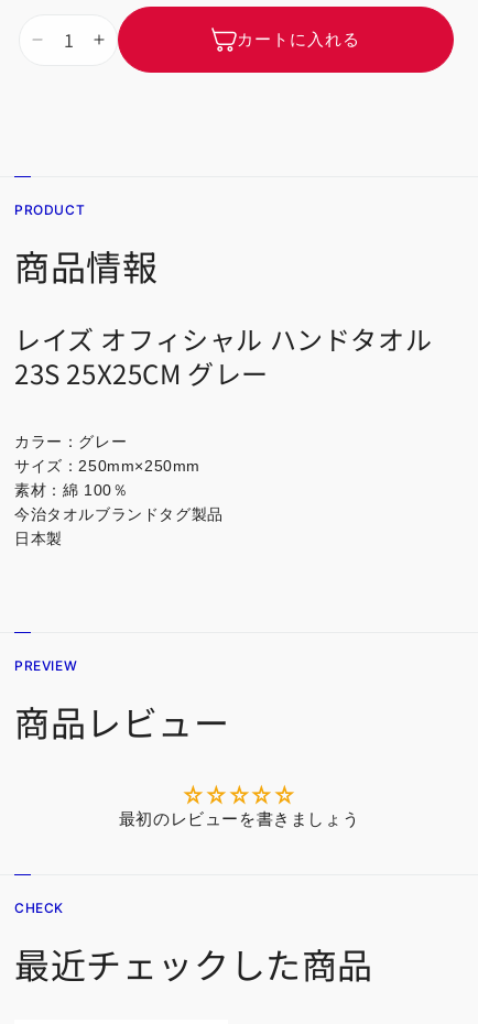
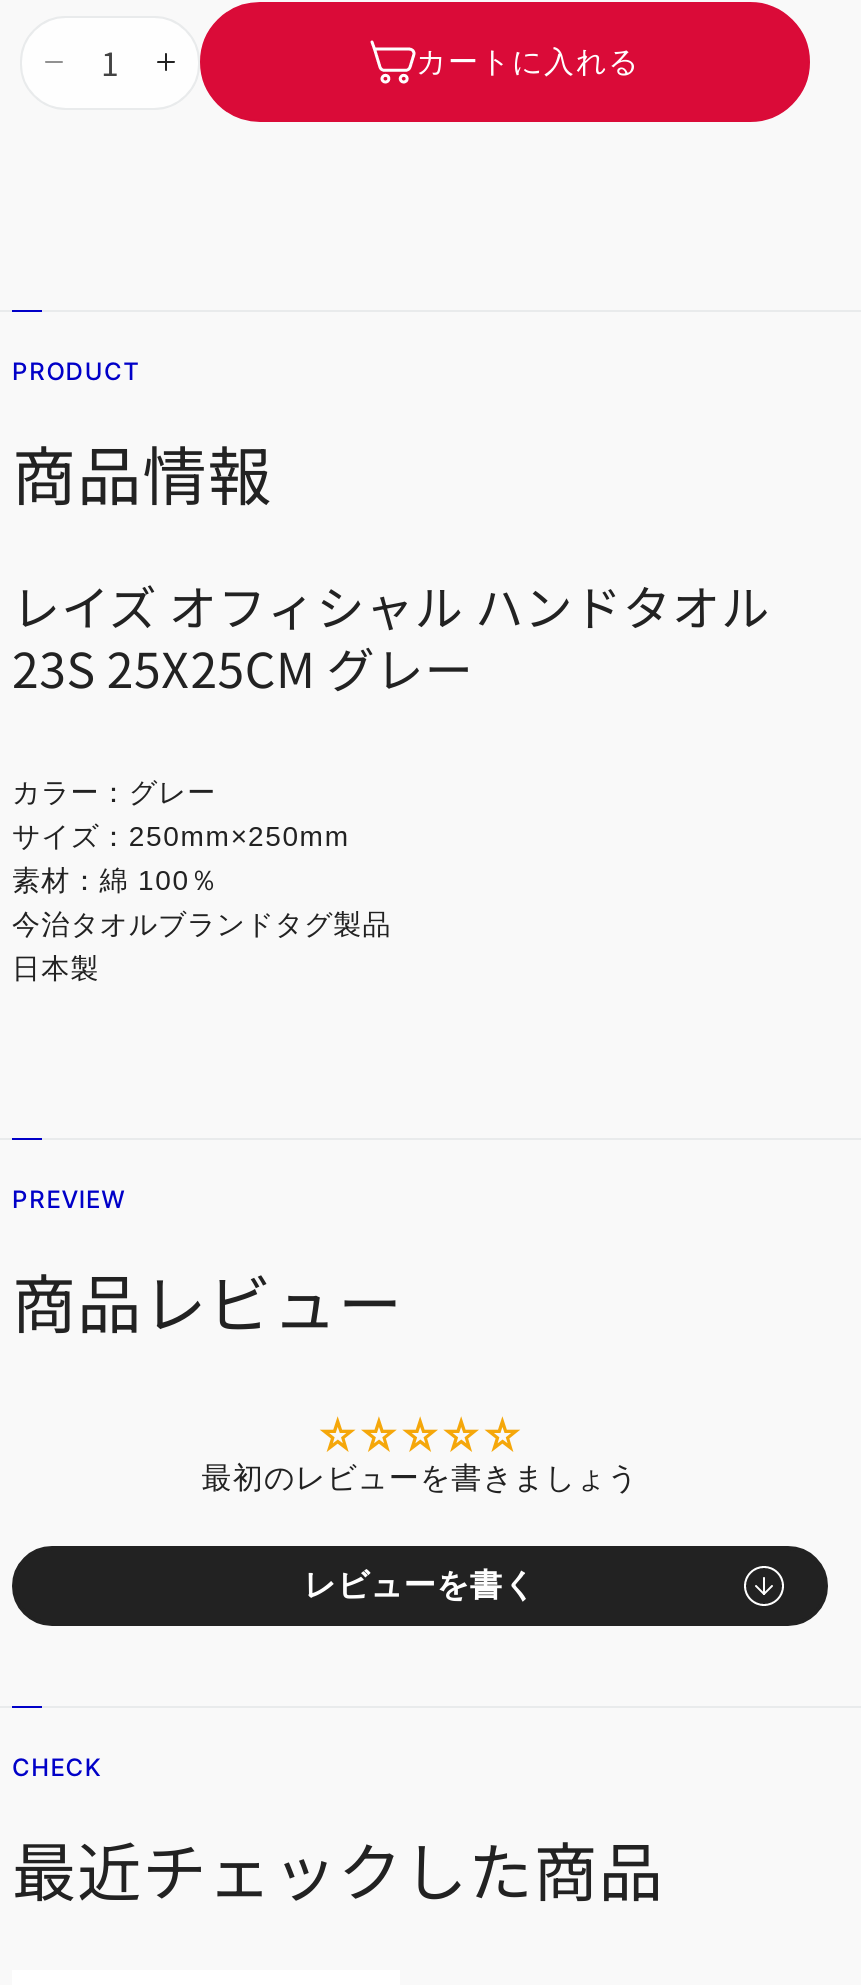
none -> [304,1568,536,1602] レビューを書く

